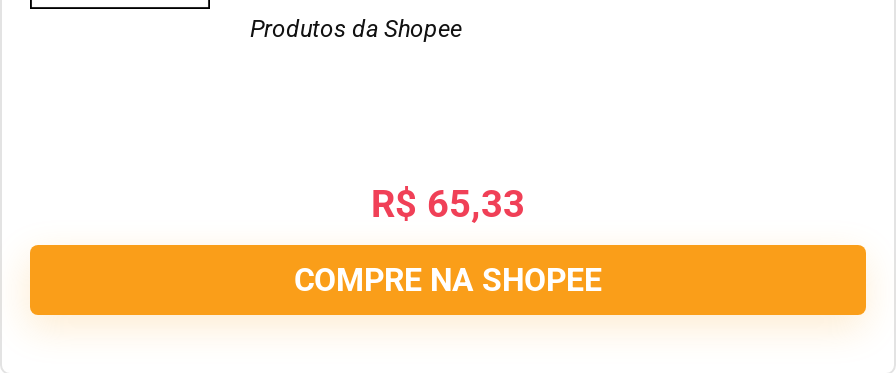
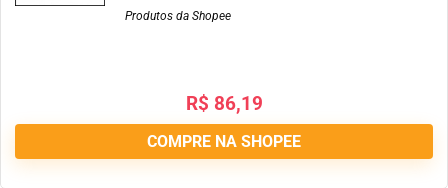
[371,181,525,227] R$65,33 -> [185,92,262,115] R$86,19

